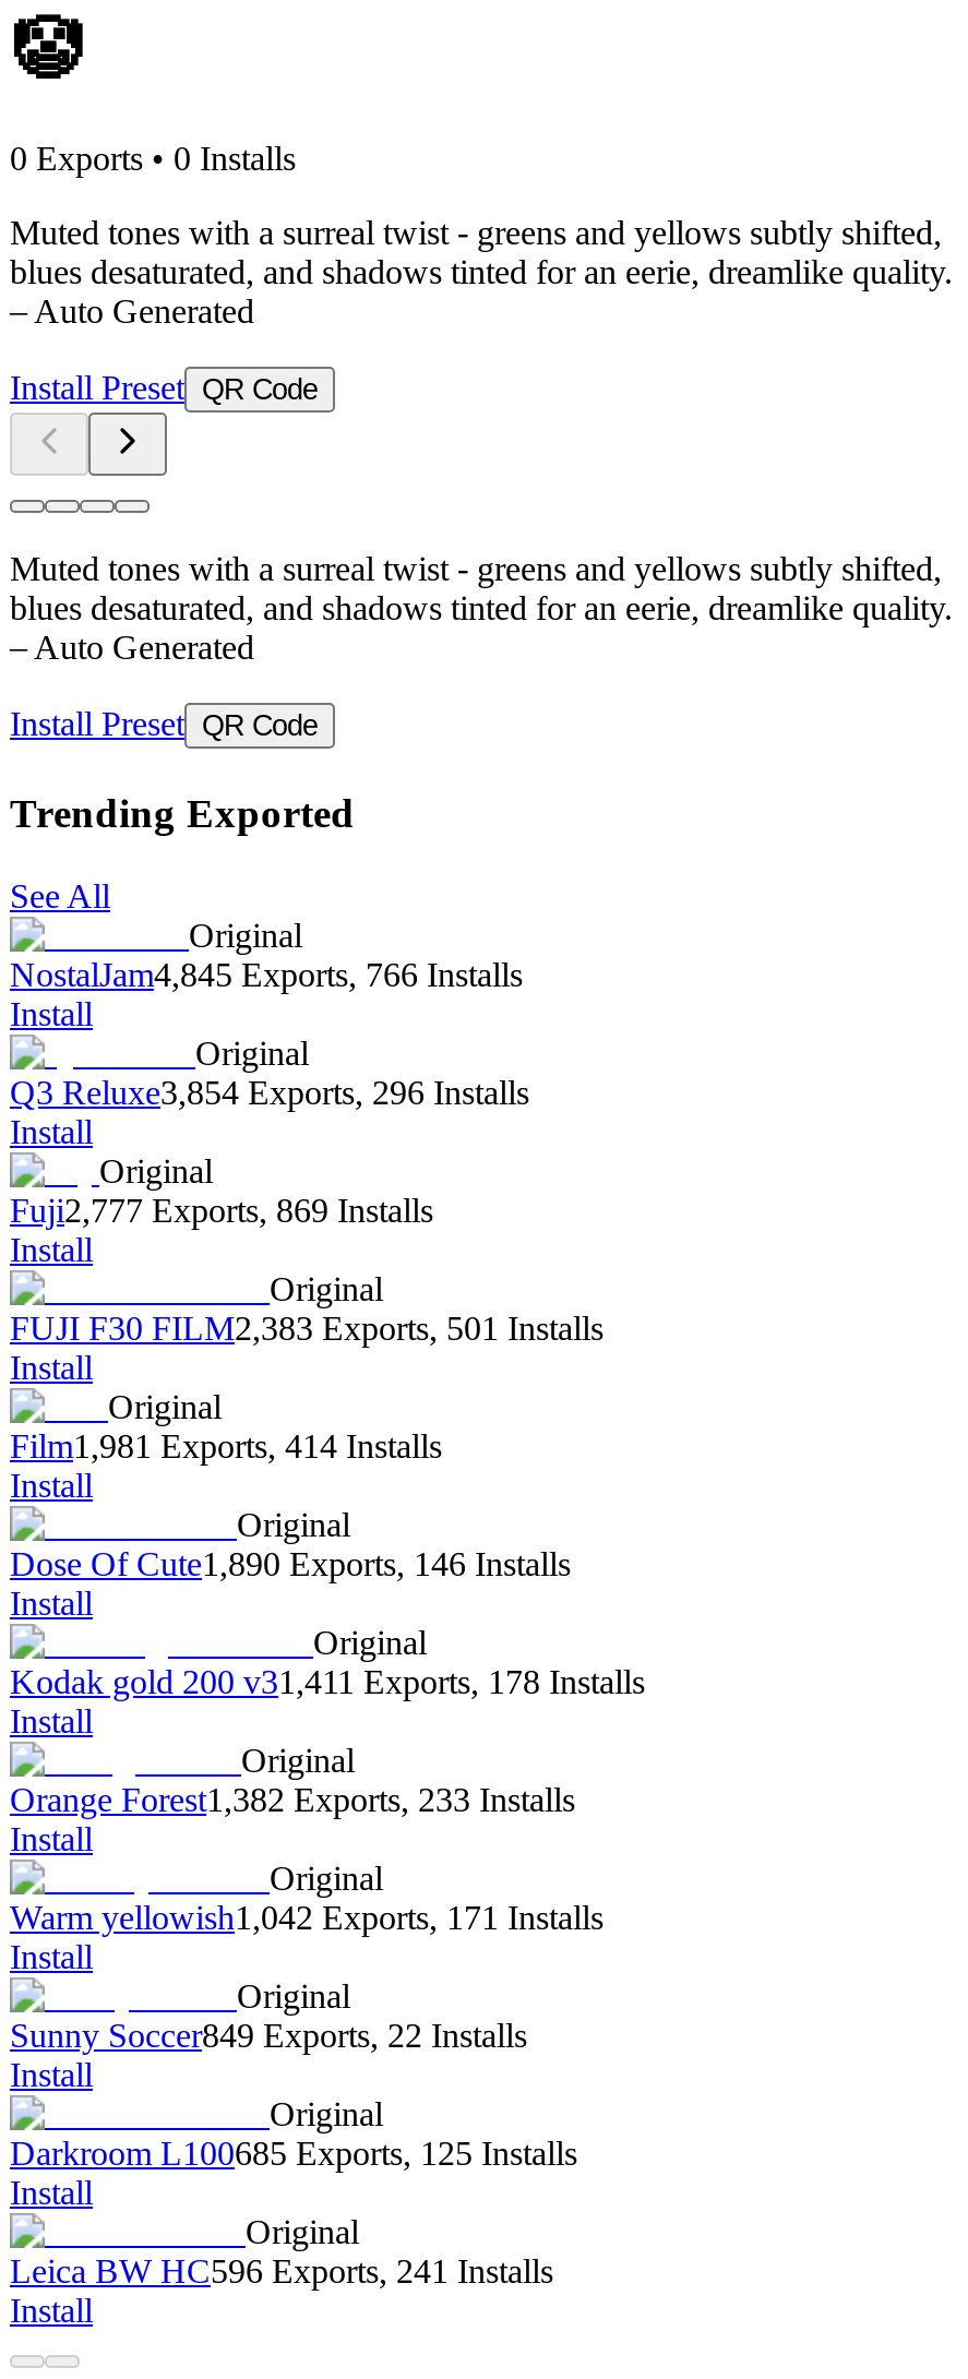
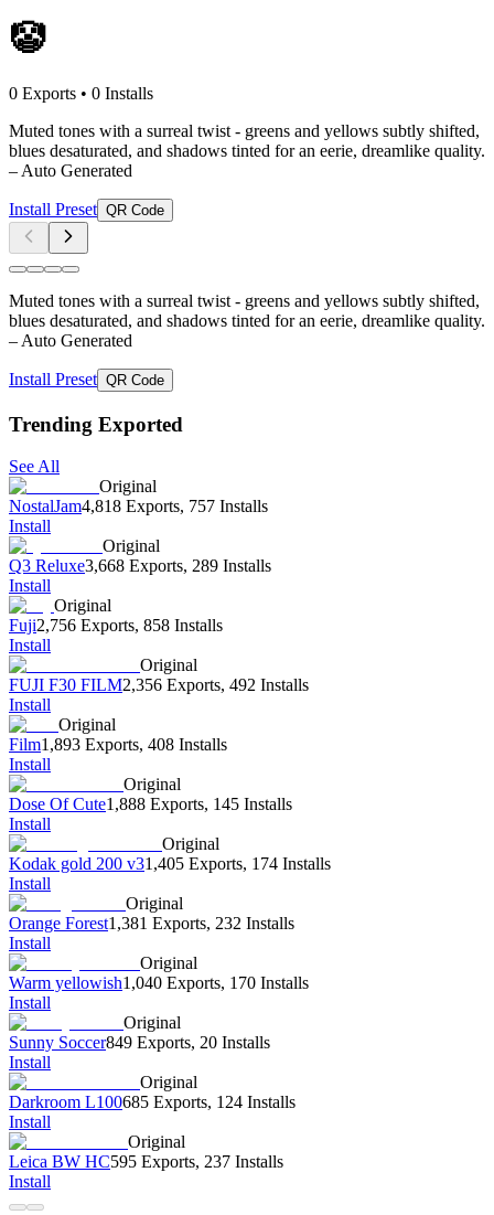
[10,957,523,994] NostalJam4,845 Exports, 766 Installs -> [9,497,268,516] NostalJam4,818 Exports, 757 Installs
[10,1074,529,1112] Q3 Reluxe3,854 Exports, 296 Installs -> [9,557,271,575] Q3 Reluxe3,668 Exports, 289 Installs
[10,1192,433,1229] Fuji2,777 Exports, 869 Installs -> [9,616,223,635] Fuji2,756 Exports, 858 Installs
[10,1310,603,1347] FUJI F30 FILM2,383 Exports, 501 Installs -> [9,676,309,694] FUJI F30 FILM2,356 Exports, 492 Installs
[10,1428,442,1465] Film1,981 Exports, 414 Installs -> [9,735,227,754] Film1,893 Exports, 408 Installs
[10,1546,571,1583] Dose Of Cute1,890 Exports, 146 Installs -> [9,795,292,814] Dose Of Cute1,888 Exports, 145 Installs
[10,1664,645,1701] Kodak gold 200 v31,411 Exports, 178 Installs -> [9,854,331,873] Kodak gold 200 v31,405 Exports, 174 Installs
[10,1782,575,1819] Orange Forest1,382 Exports, 233 Installs -> [9,914,294,933] Orange Forest1,381 Exports, 232 Installs
[10,1899,603,1937] Warm yellowish1,042 Exports, 171 Installs -> [9,974,309,992] Warm yellowish1,040 Exports, 170 Installs
[10,2017,527,2054] Sunny Soccer849 Exports, 22 Installs -> [9,1033,270,1052] Sunny Soccer849 Exports, 20 Installs
[10,2135,577,2172] Darkroom L100685 Exports, 125 Installs -> [9,1093,296,1112] Darkroom L100685 Exports, 124 Installs
[10,2253,553,2290] Leica BW HC596 Exports, 241 Installs -> [9,1152,283,1171] Leica BW HC595 Exports, 237 Installs

